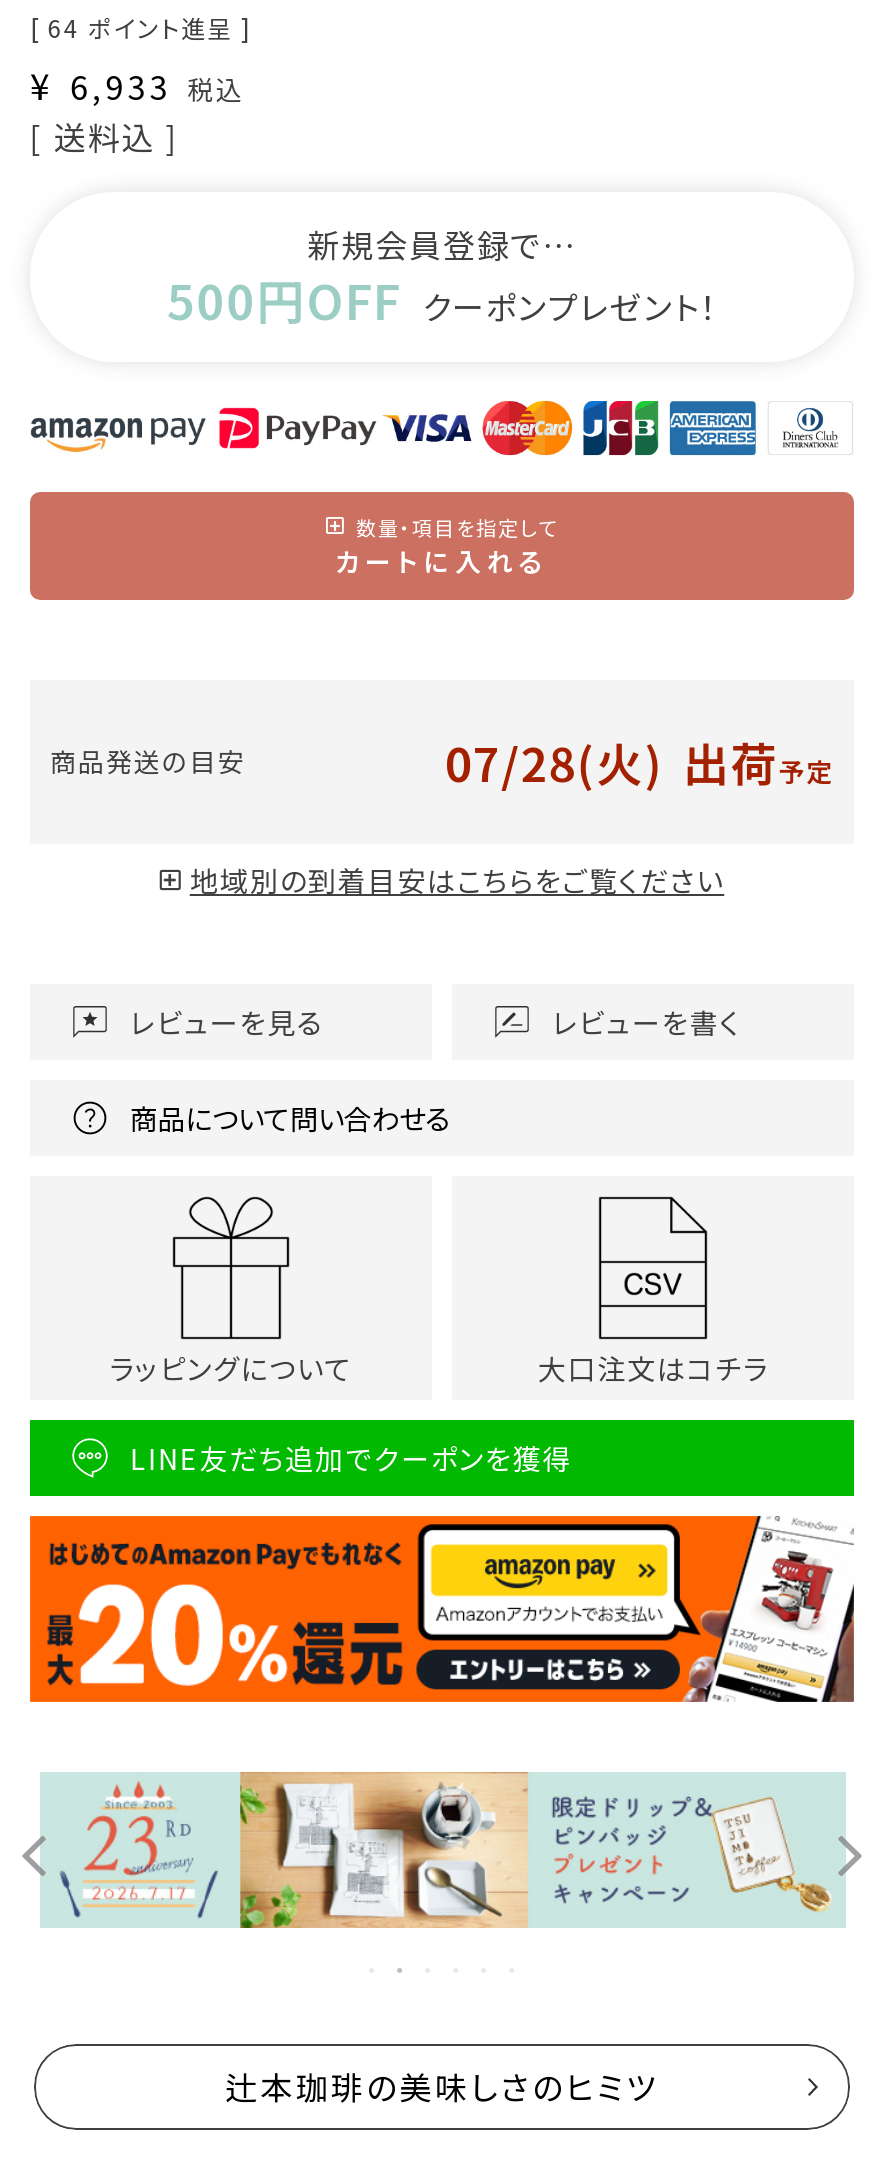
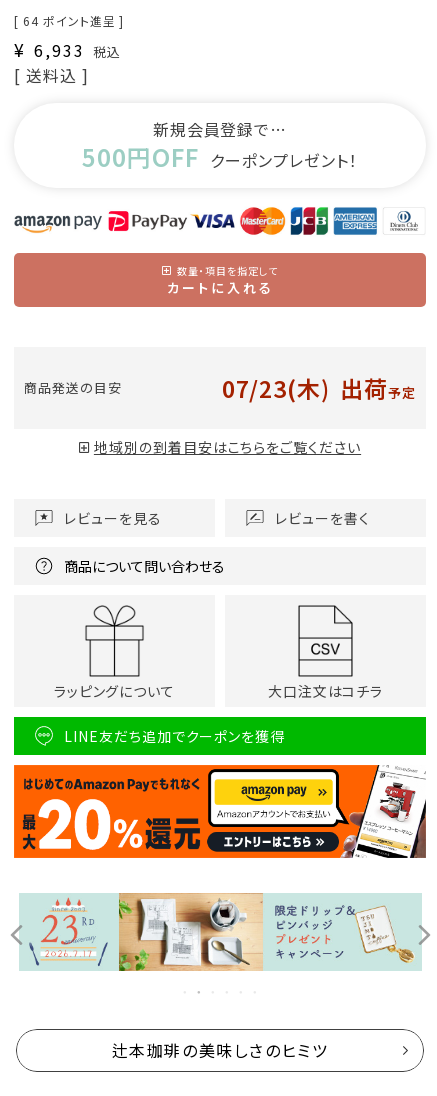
[445,727,834,795] 07/28(火) 出荷予定 -> [221,371,416,405] 07/23(木) 出荷予定

